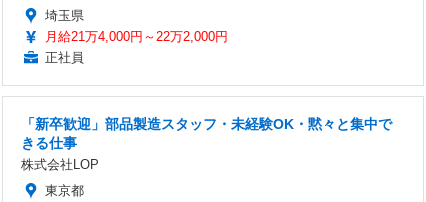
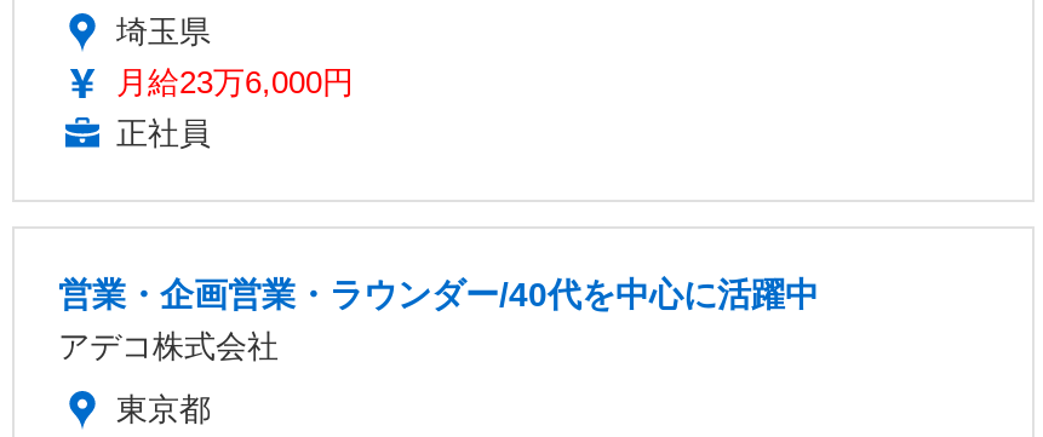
[45,29,228,44] 月給21万4,000円～22万2,000円 -> [116,64,354,100] 月給23万6,000円
[21,116,392,172] 「新卒歓迎」部品製造スタッフ・未経験OK・黙々と集中で | きる仕事 | 株式会社LOP -> [58,274,819,364] 営業・企画営業・ラウンダー/40代を中心に活躍中 | アデコ株式会社

